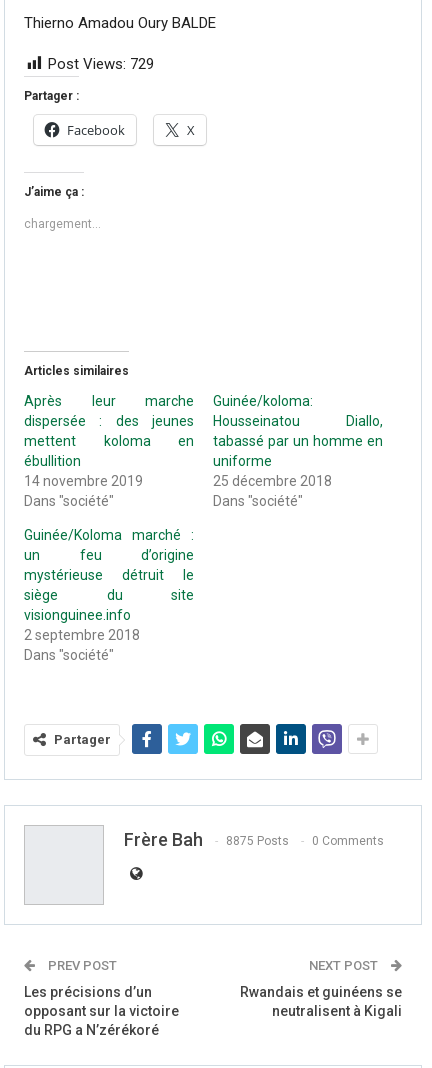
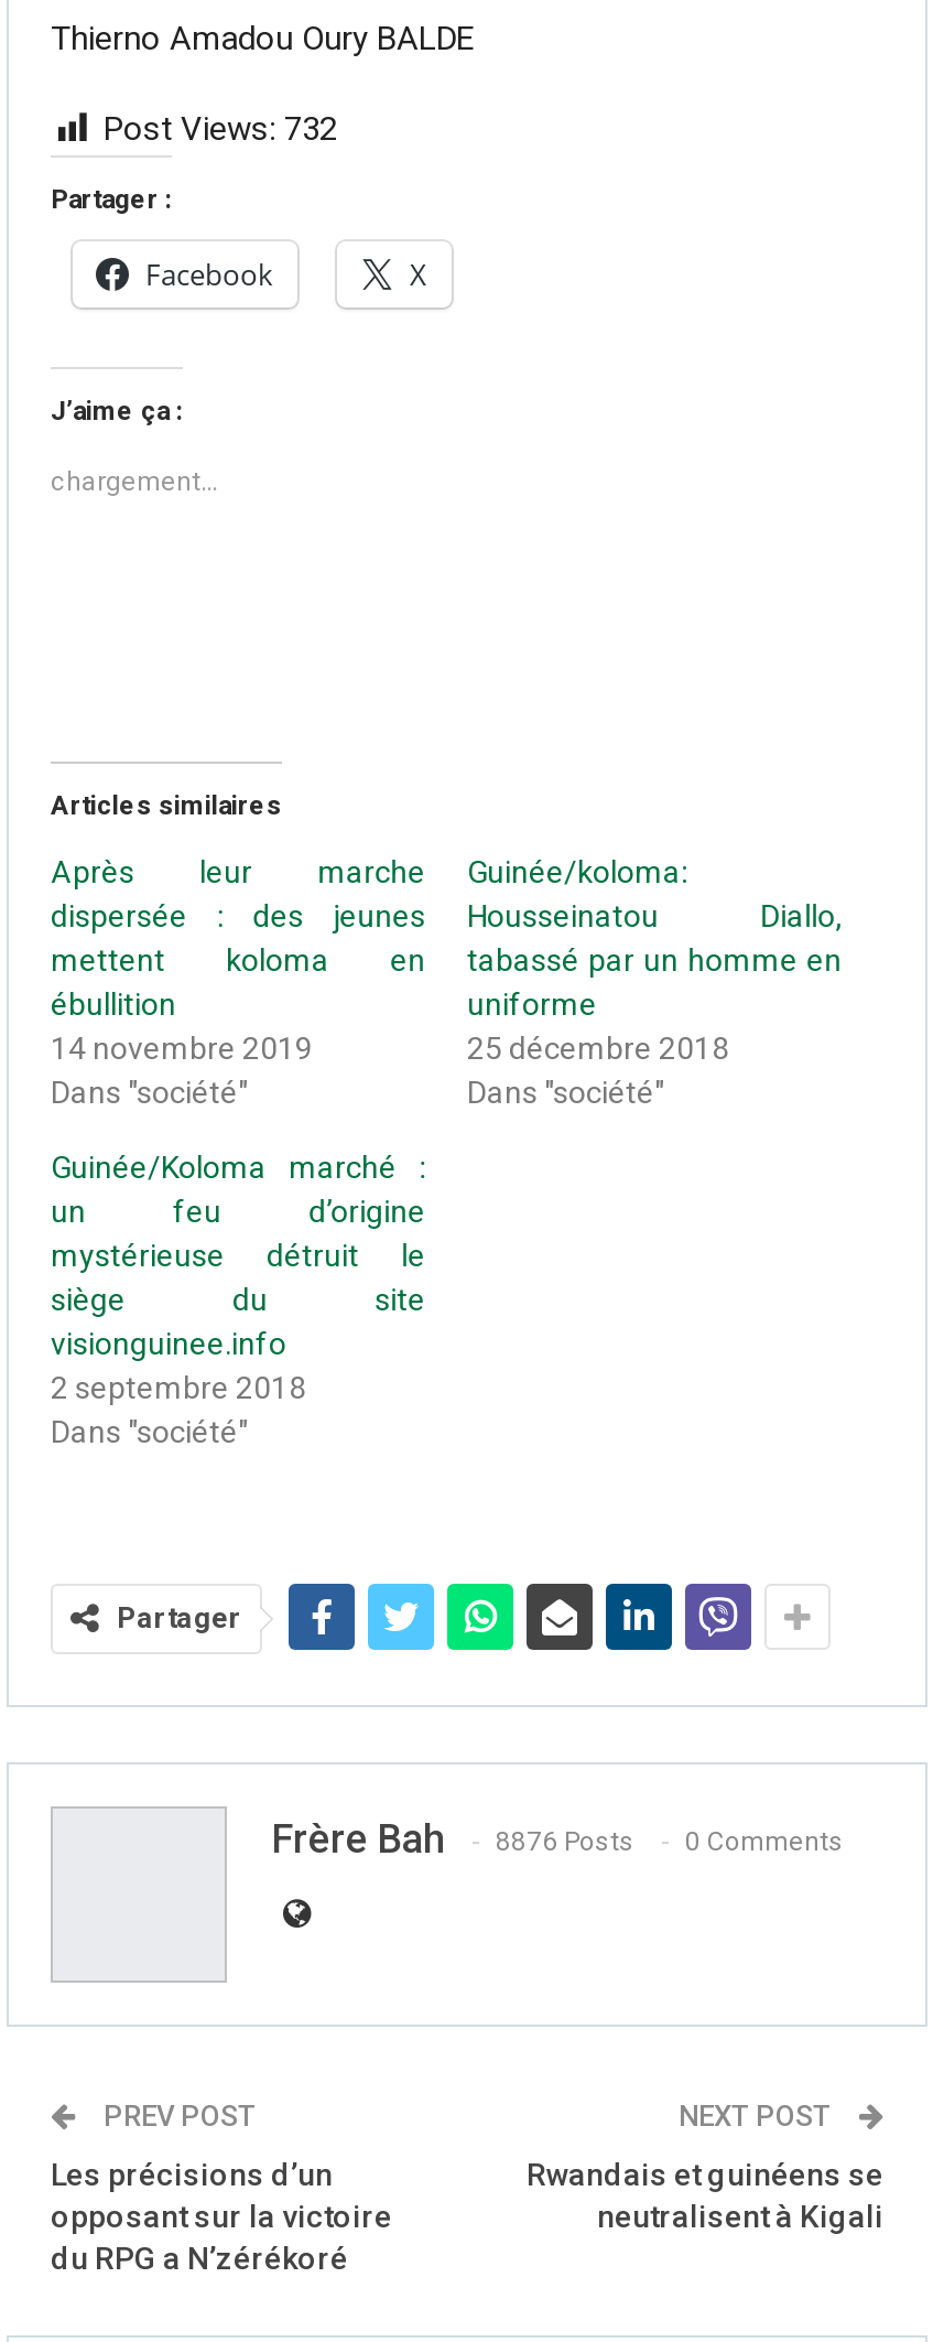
[48,55,154,73] Post Views: 729 -> [104,109,337,148] Post Views: 732
[124,829,384,850] Frère Bah 8875 Posts 0 Comments -> [271,1815,844,1861] Frère Bah 8876 Posts 0 Comments

